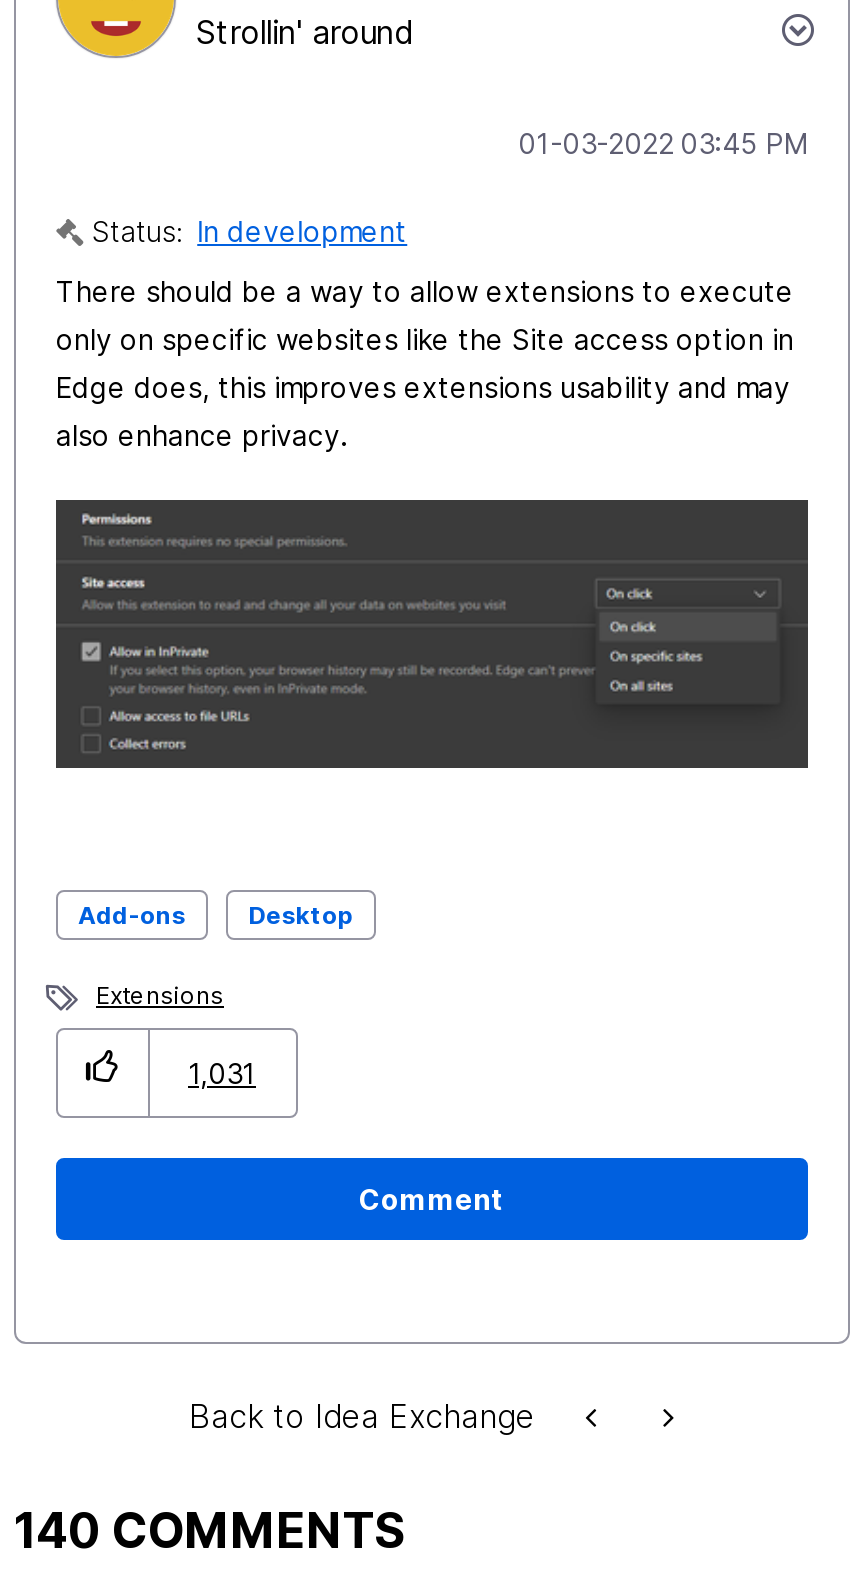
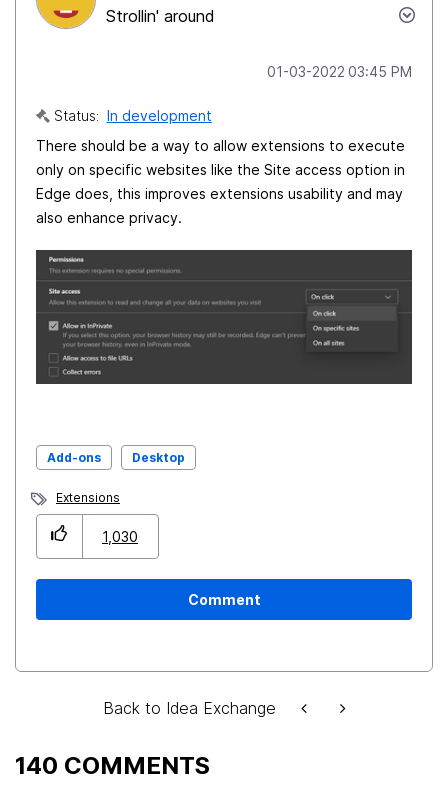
[188,1056,256,1090] 1,031 -> [102,528,138,545] 1,030

